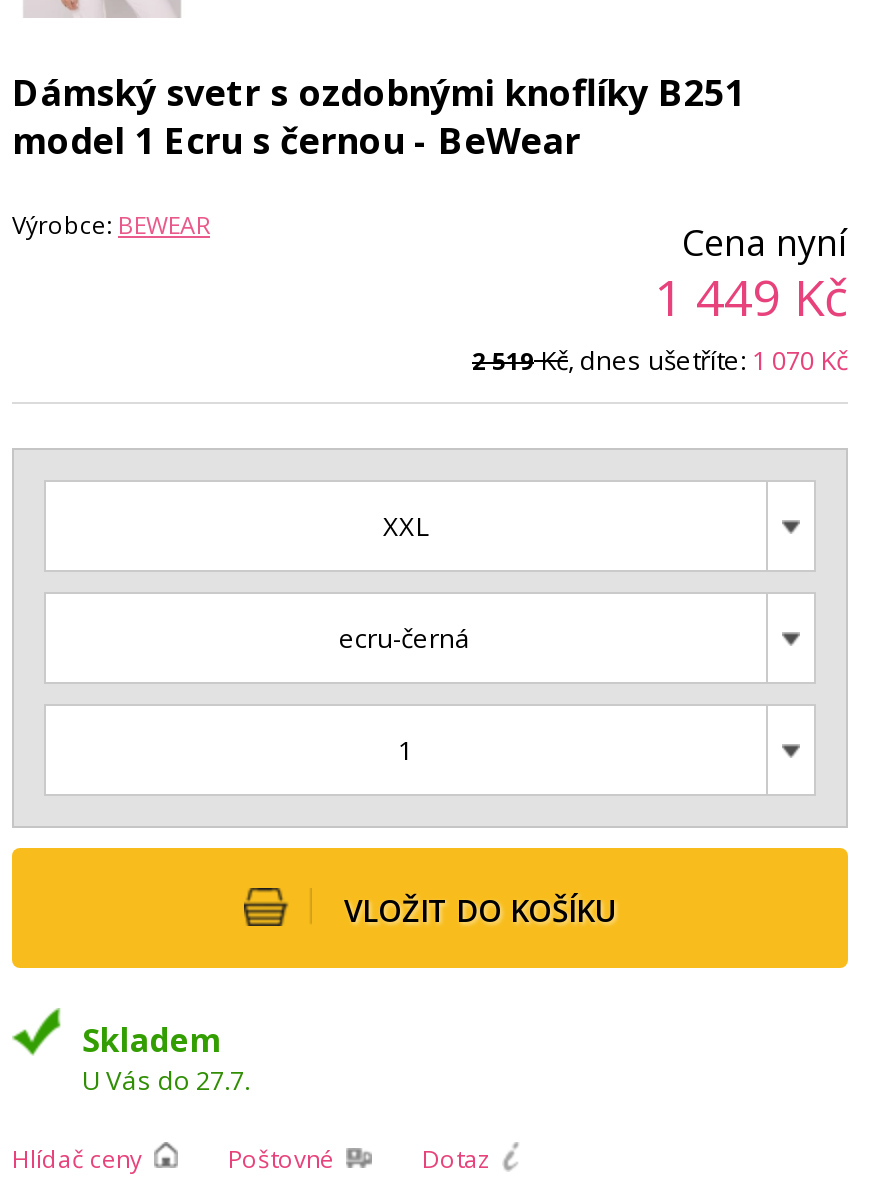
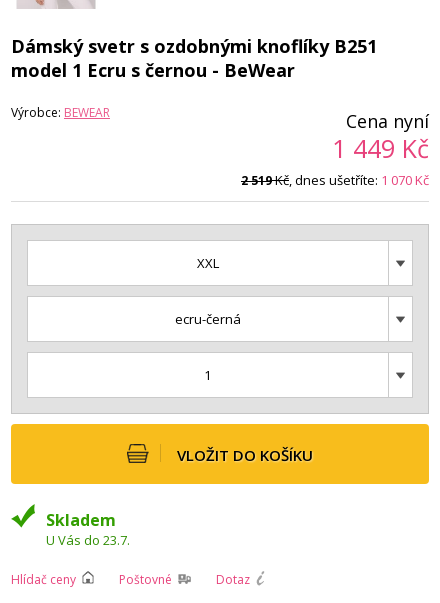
[82,1062,250,1098] U Vás do 27.7. -> [46,531,130,549] U Vás do 23.7.

